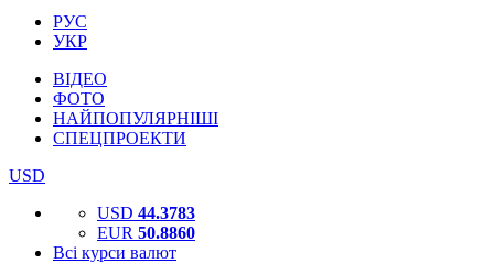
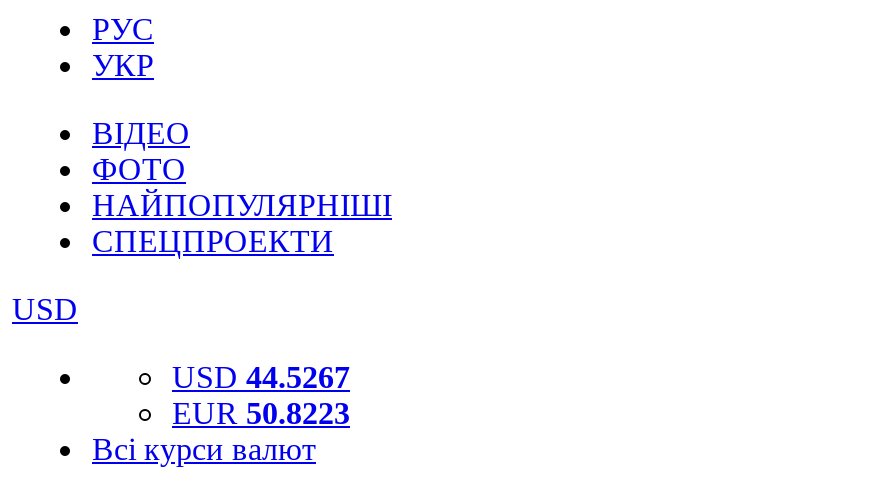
[97,204,195,222] USD 44.3783 -> [172,360,350,394] USD 44.5267
[97,223,195,242] EUR 50.8860 -> [172,396,350,430] EUR 50.8223

